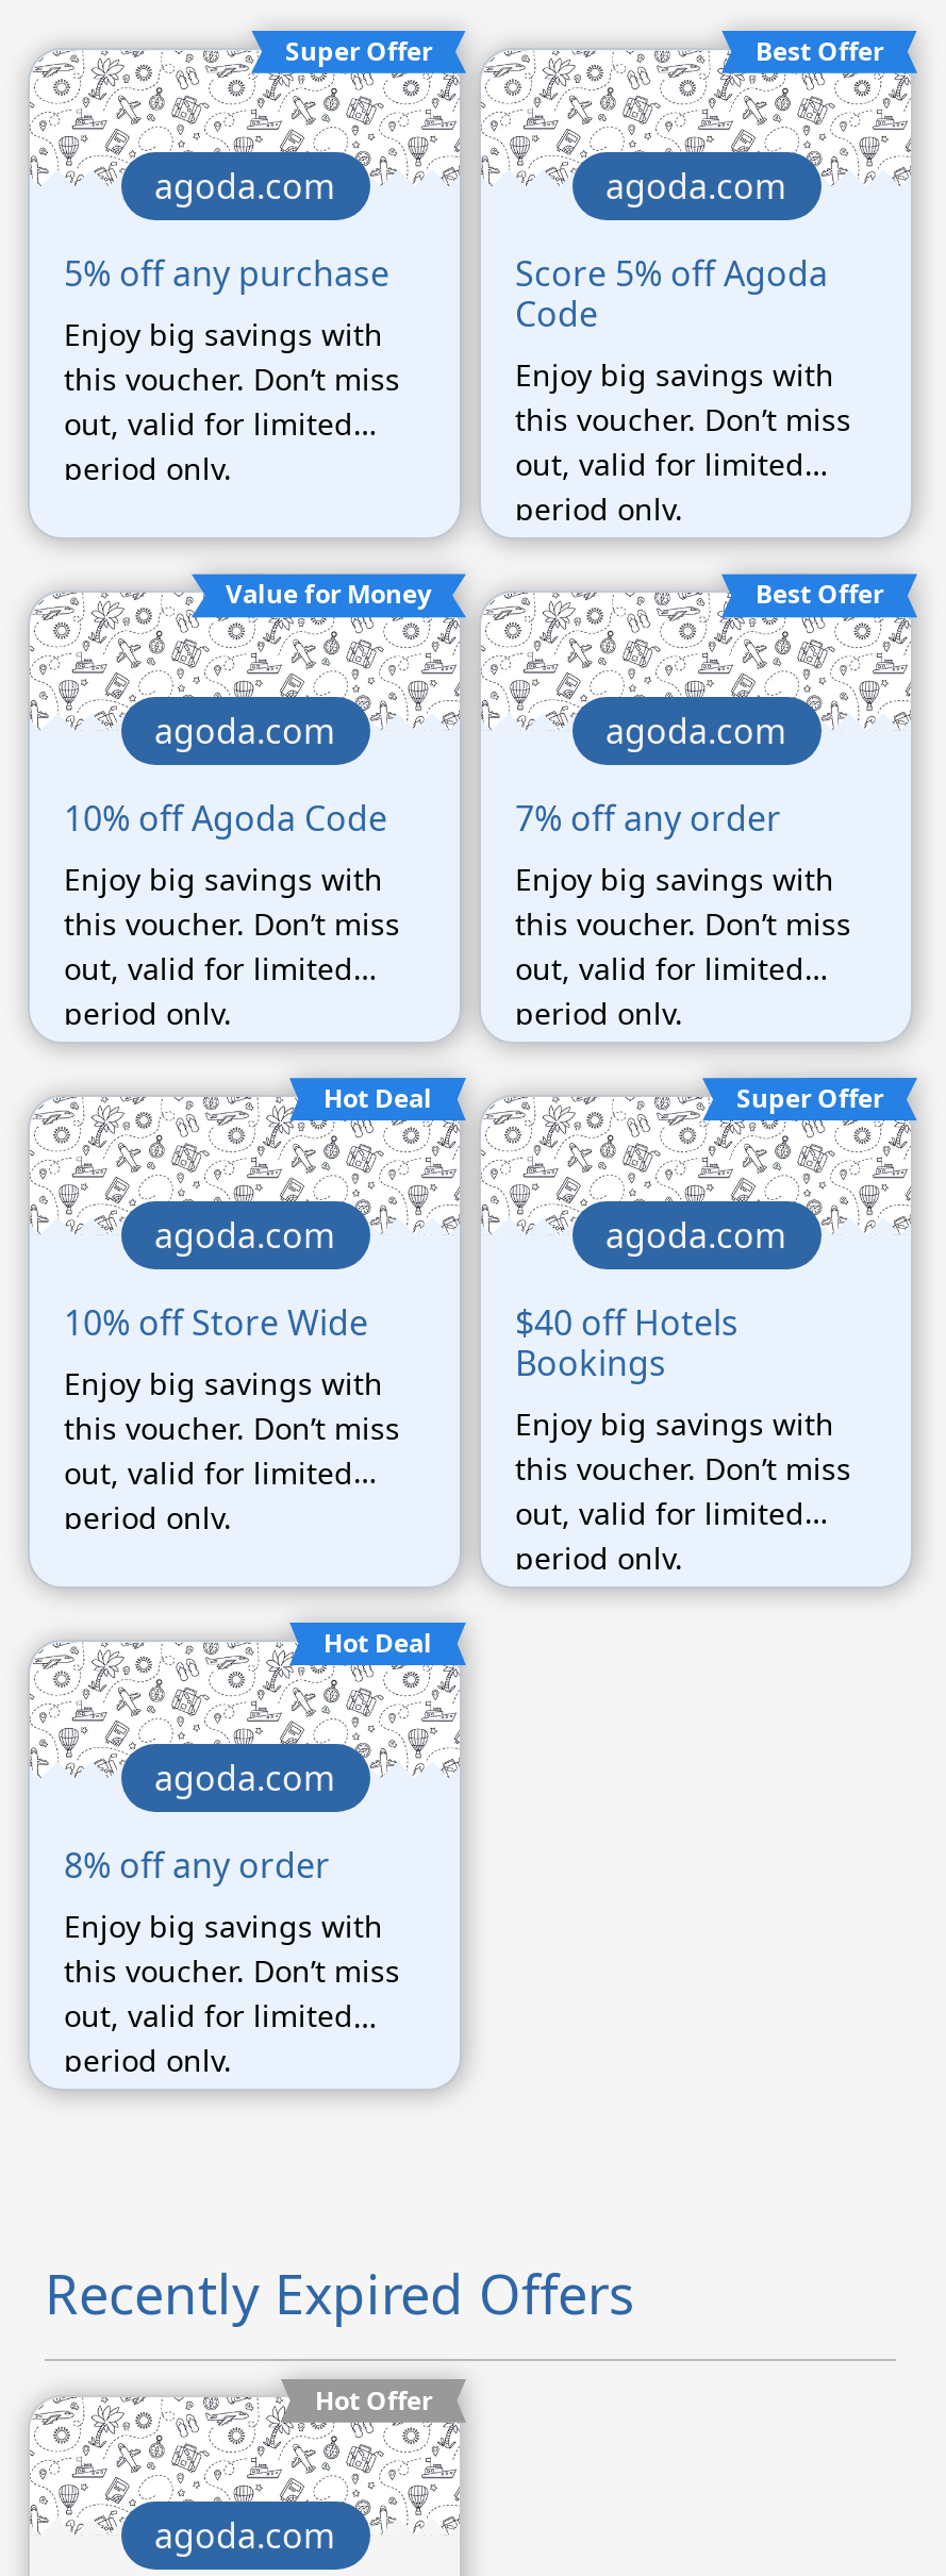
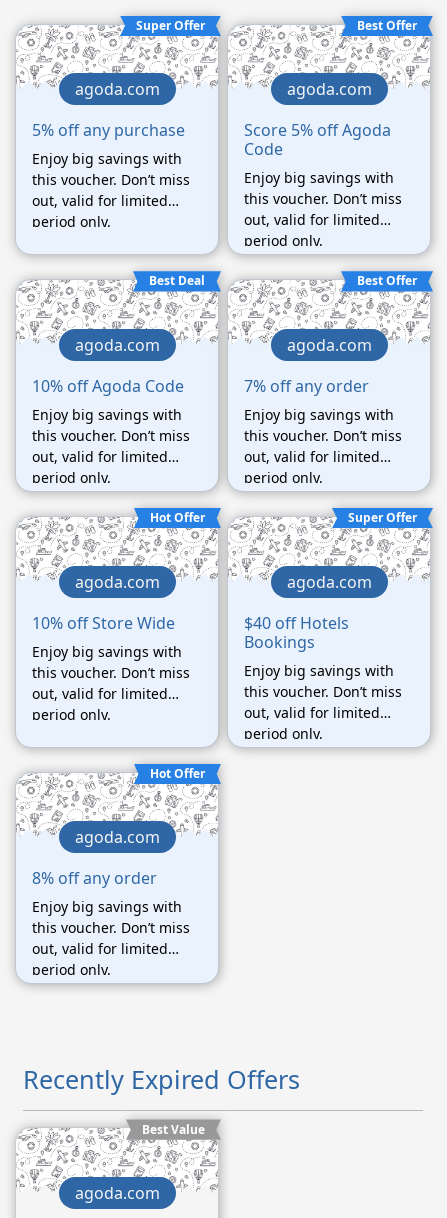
[226,576,432,613] Value for Money -> [149,272,205,289] Best Deal
[323,1080,432,1117] Hot Deal -> [150,509,205,526] Hot Offer
[323,1625,432,1661] Hot Deal -> [150,765,205,782] Hot Offer
[315,2381,432,2418] Hot Offer -> [142,1121,205,1138] Best Value

